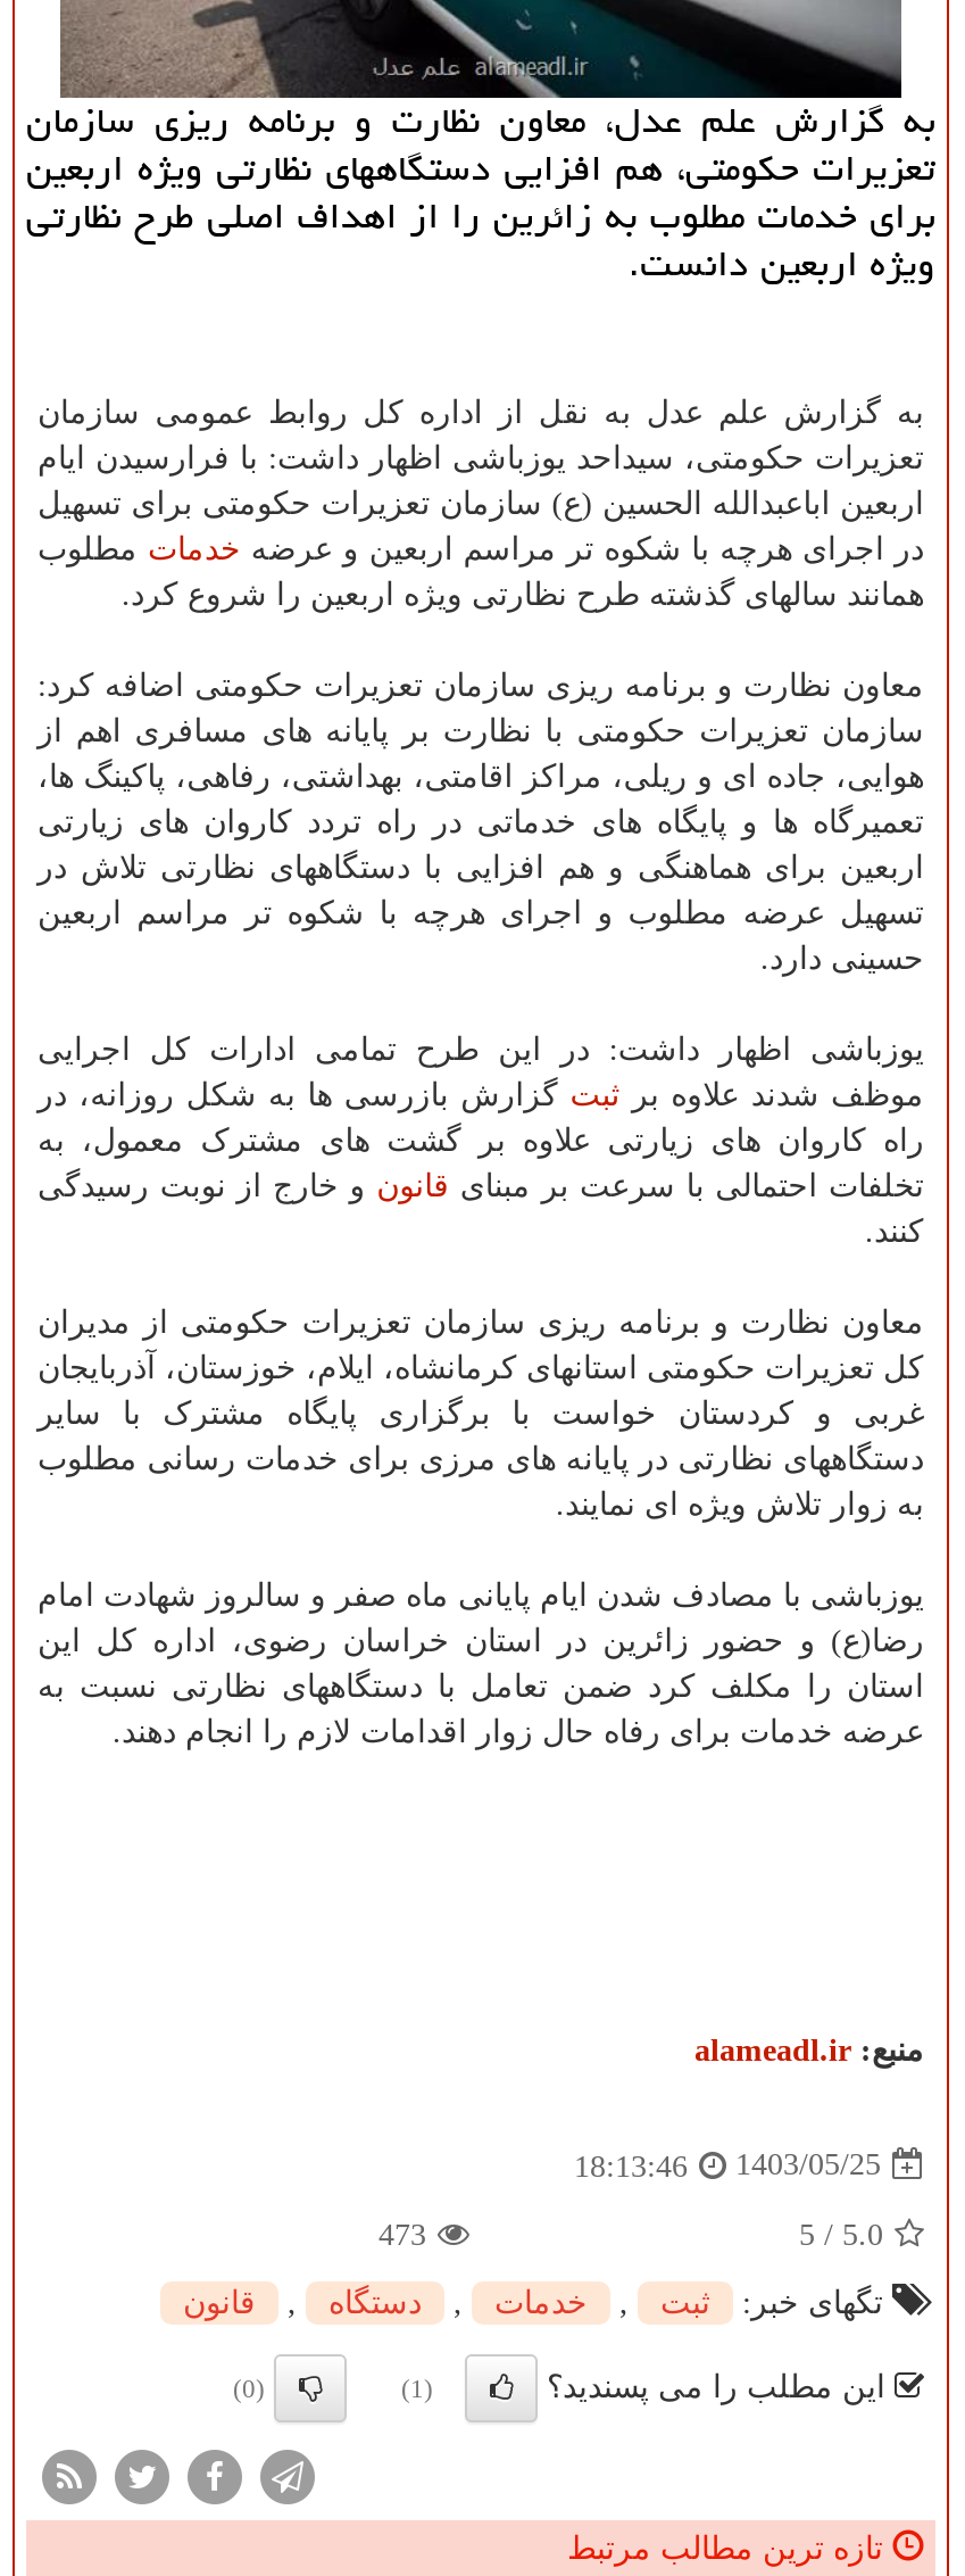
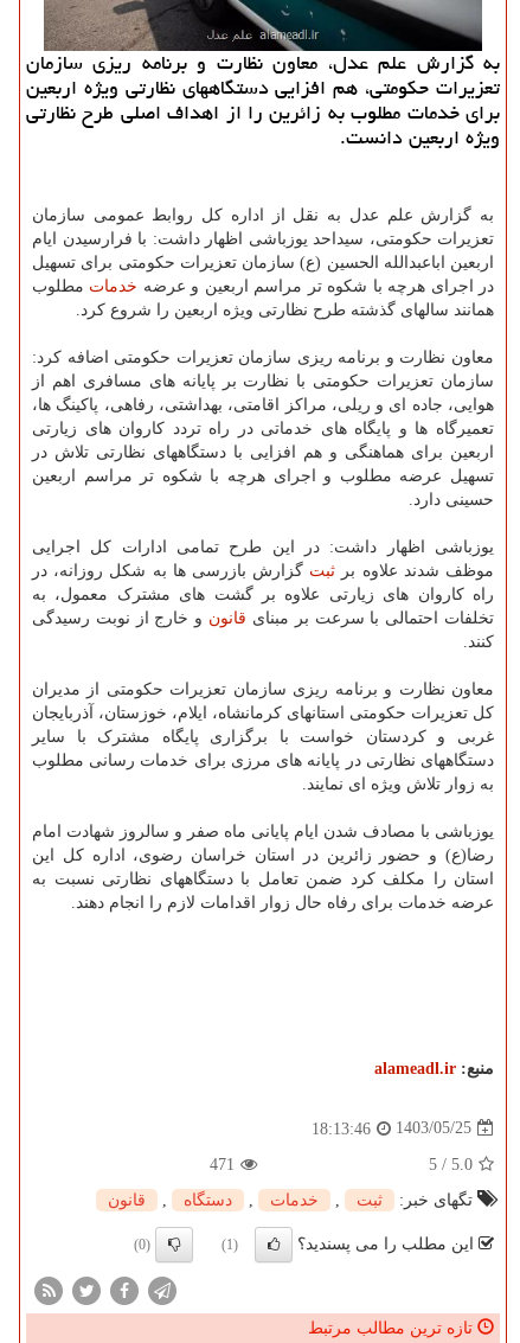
[378,2218,426,2252] 473 -> [210,1156,235,1174] 471

